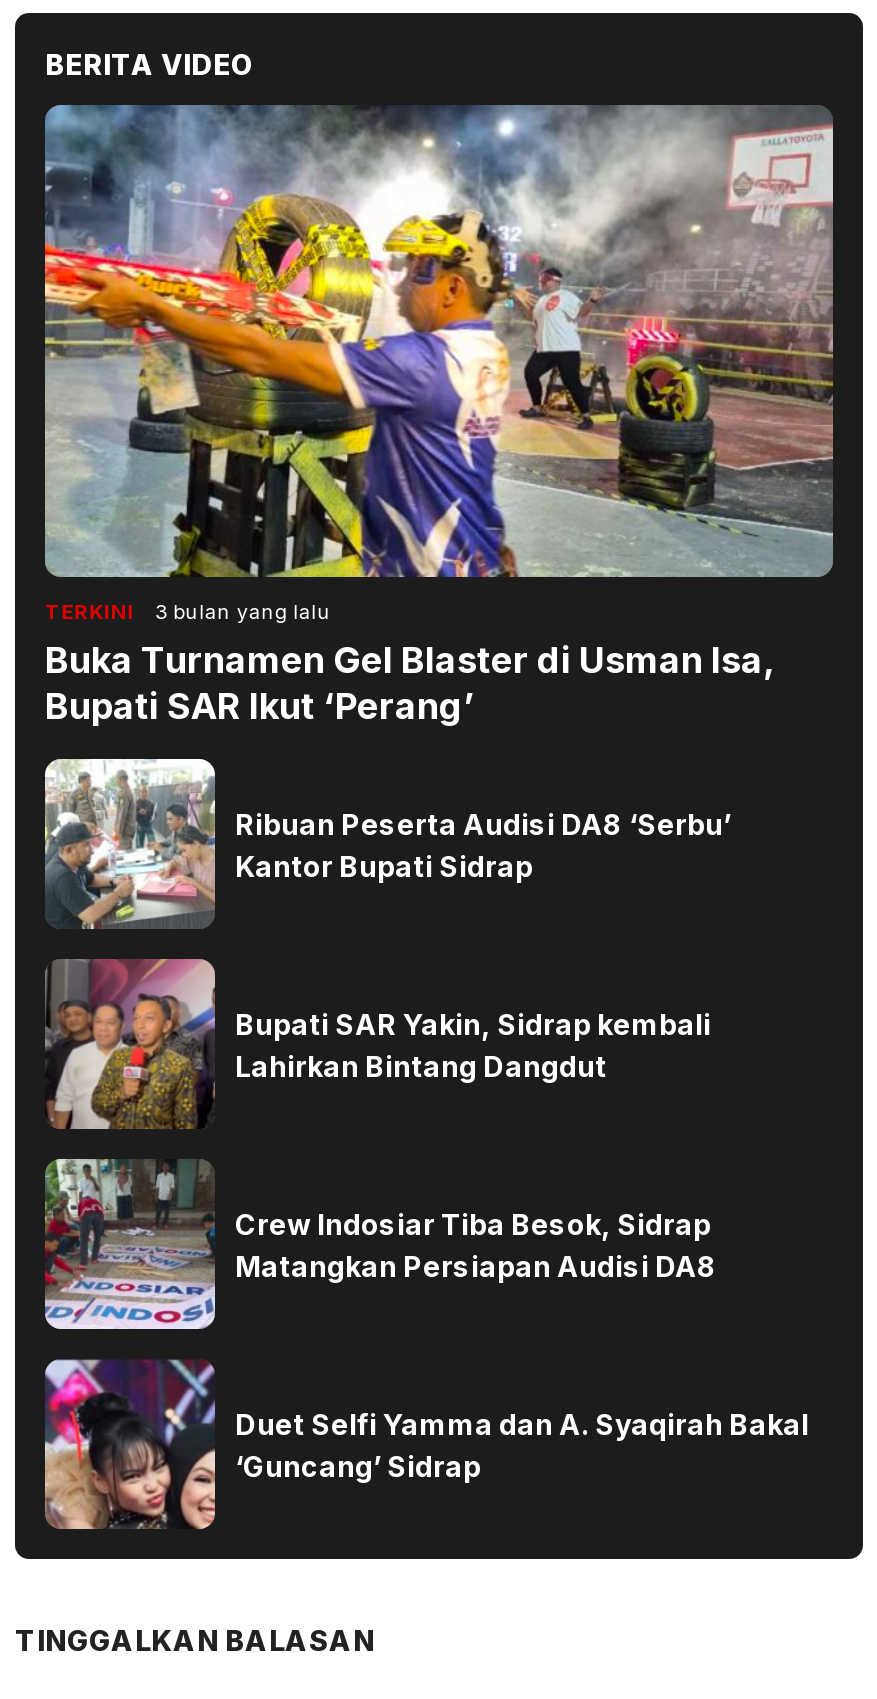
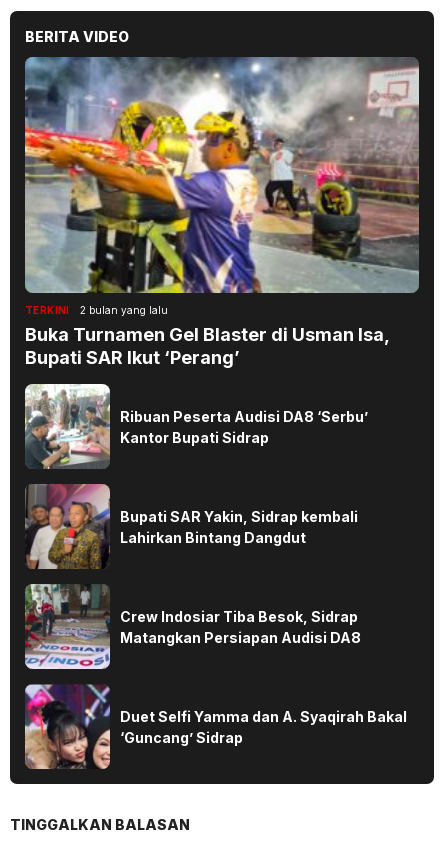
[155,600,331,624] 3 bulan yang lalu -> [80,304,168,316] 2 bulan yang lalu

